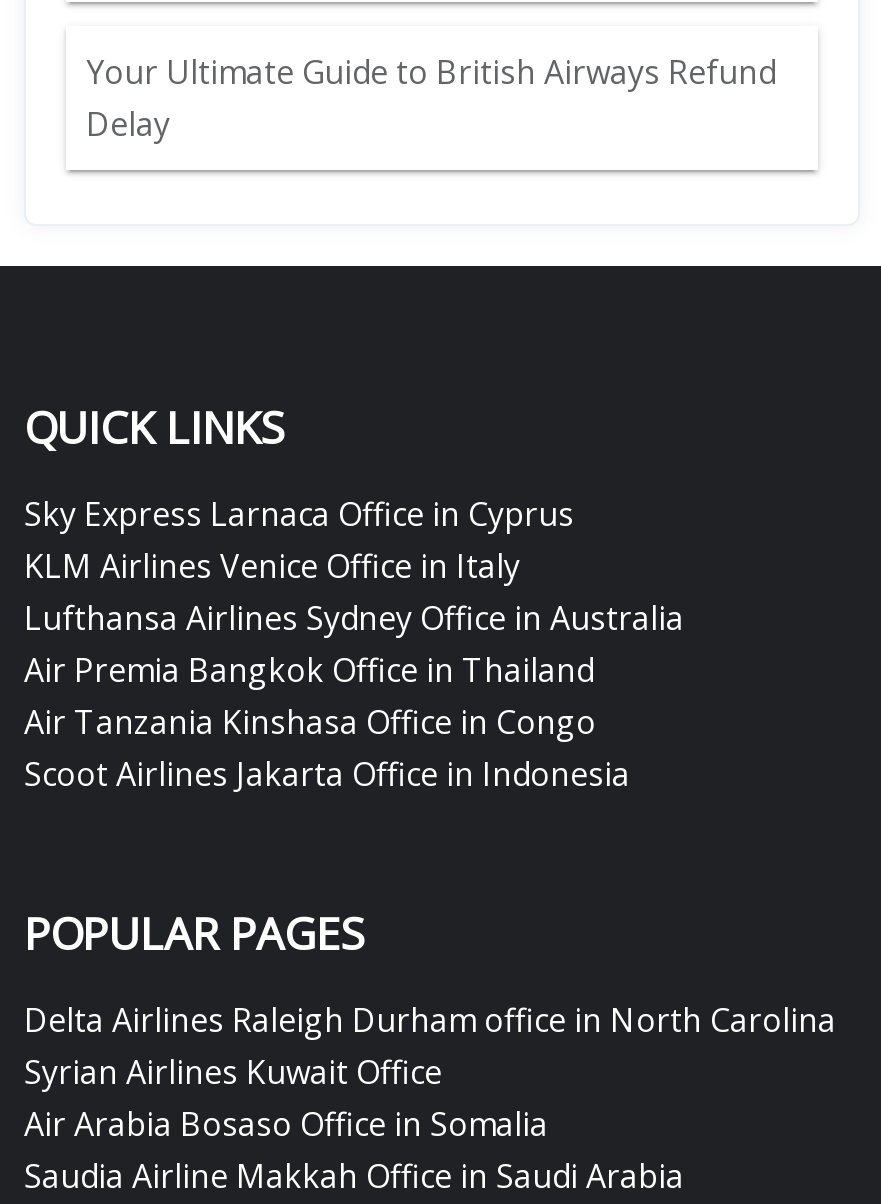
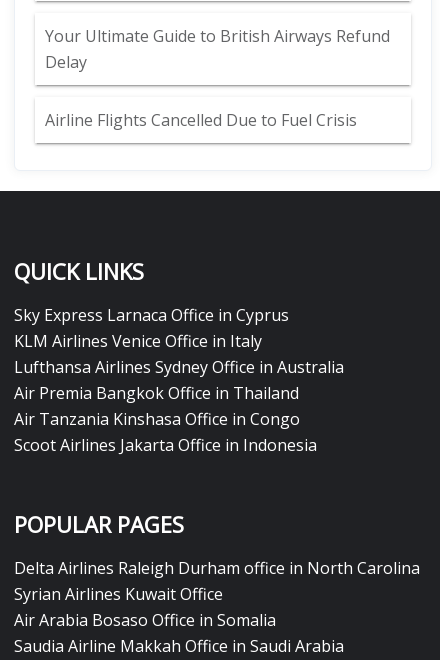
none -> [45,109,357,131] Airline Flights Cancelled Due to Fuel Crisis

